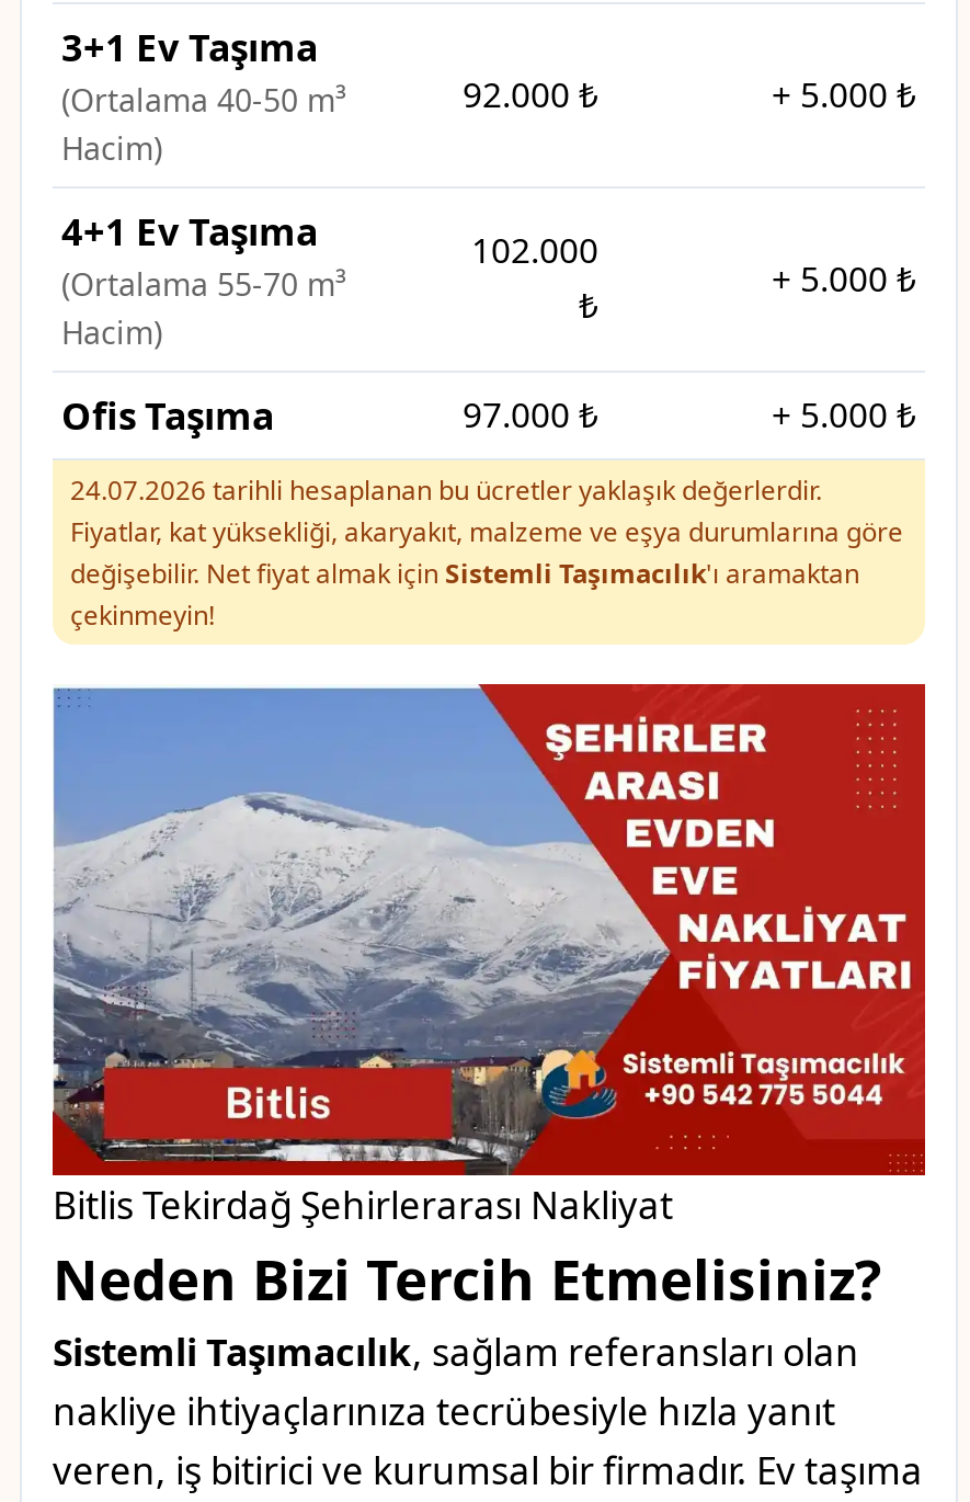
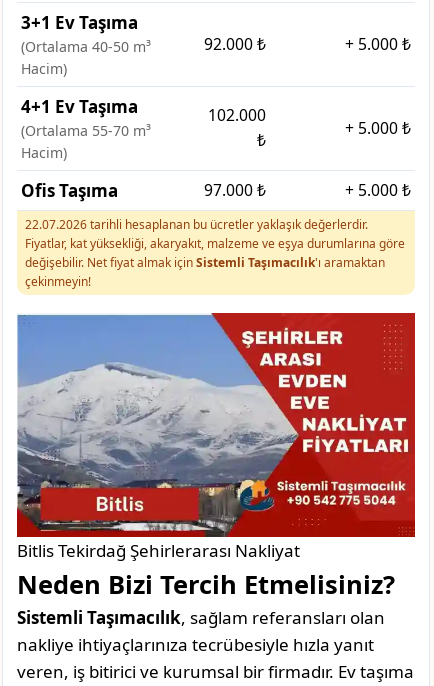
[70,472,822,509] 24.07.2026 tarihli hesaplanan bu ücretler yaklaşık değerlerdir. -> [25,216,368,233] 22.07.2026 tarihli hesaplanan bu ücretler yaklaşık değerlerdir.

